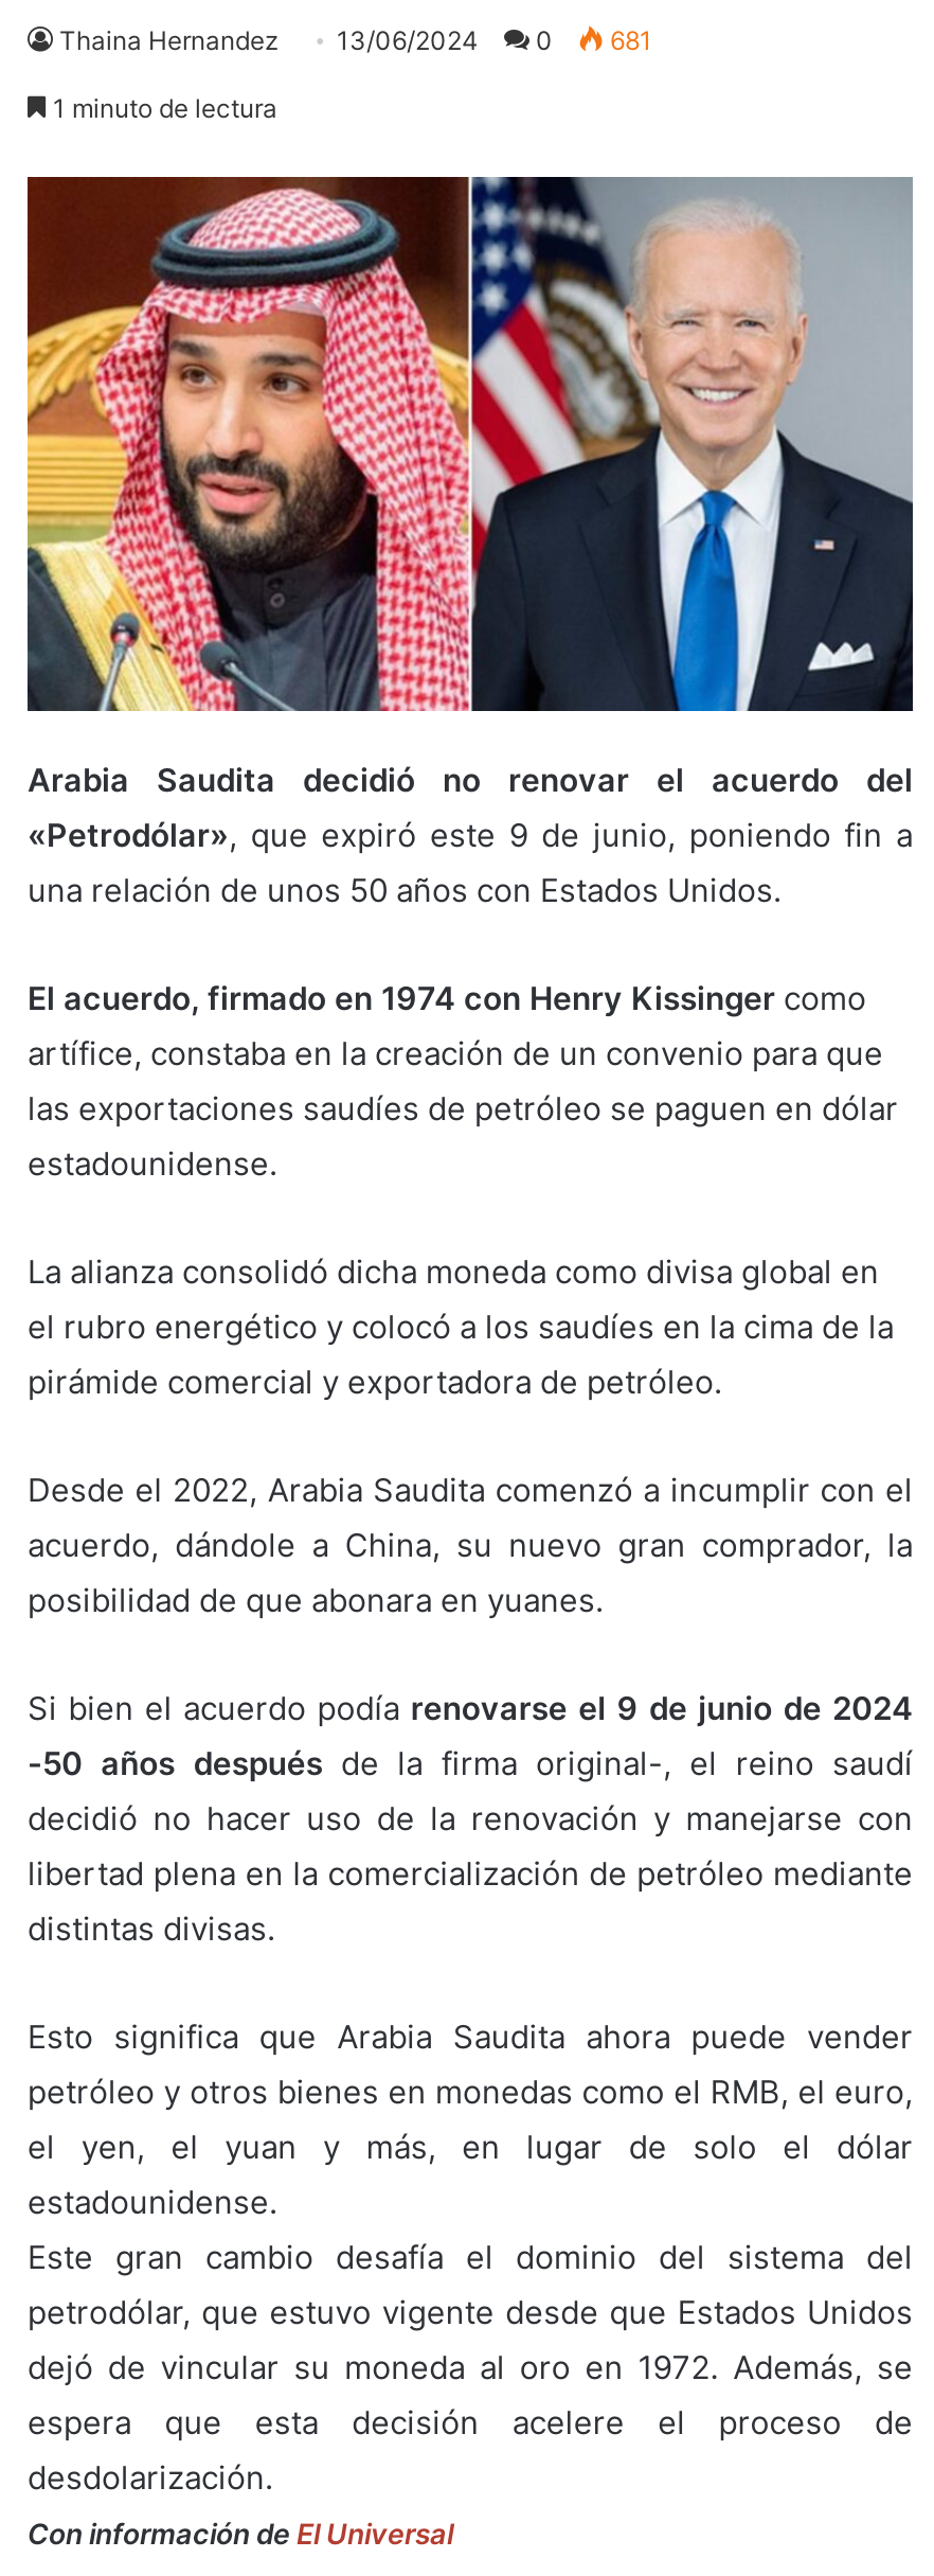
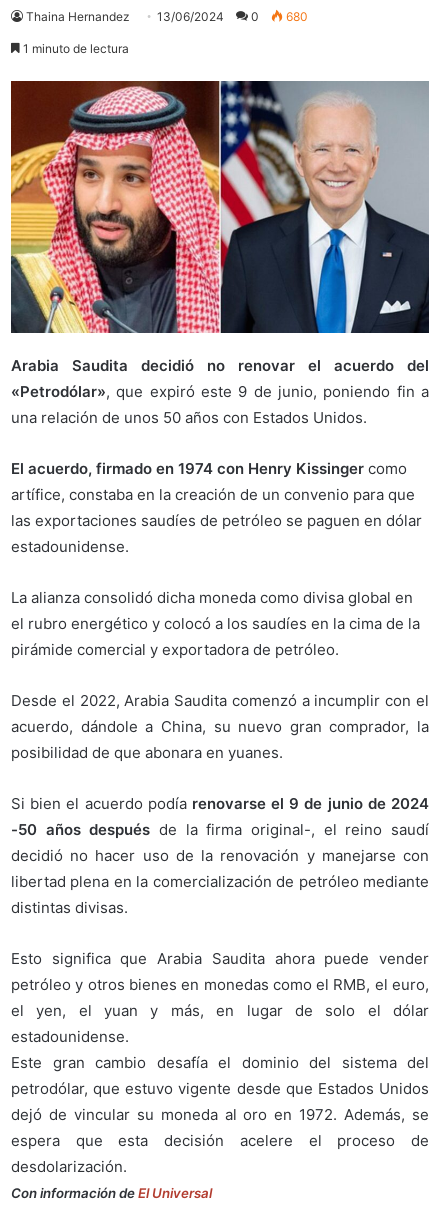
[59,24,652,56] Thaina Hernandez 13/06/2024 0 681 -> [26,9,308,24] Thaina Hernandez 13/06/2024 0 680

